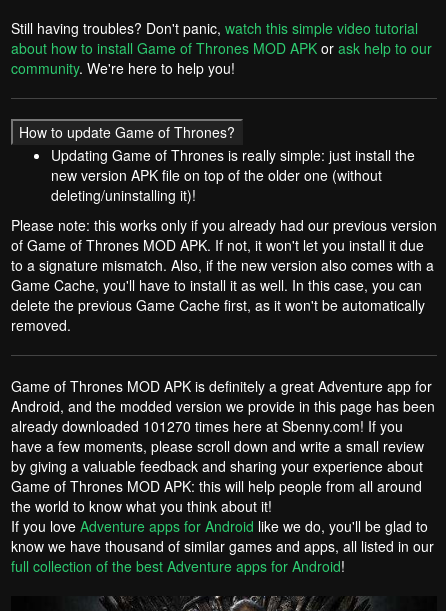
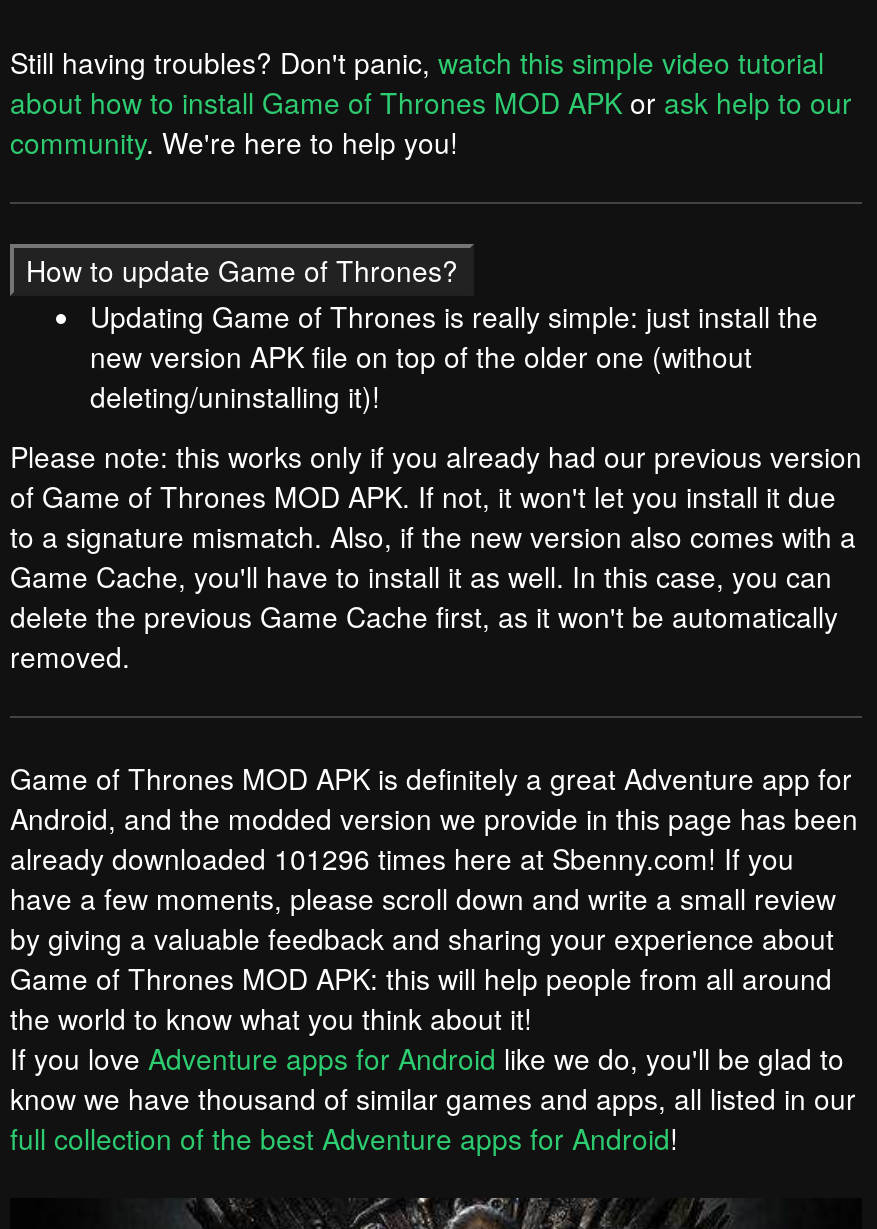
[11,416,403,436] already downloaded 101270 times here at Sbenny.com! If you -> [10,839,794,879] already downloaded 101296 times here at Sbenny.com! If you

